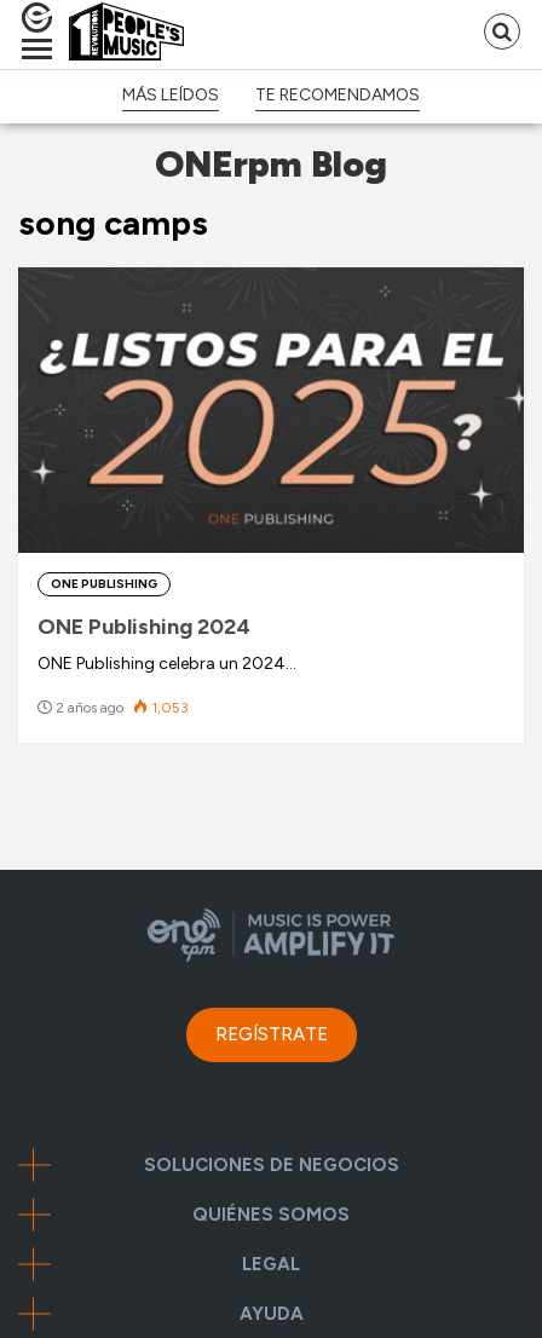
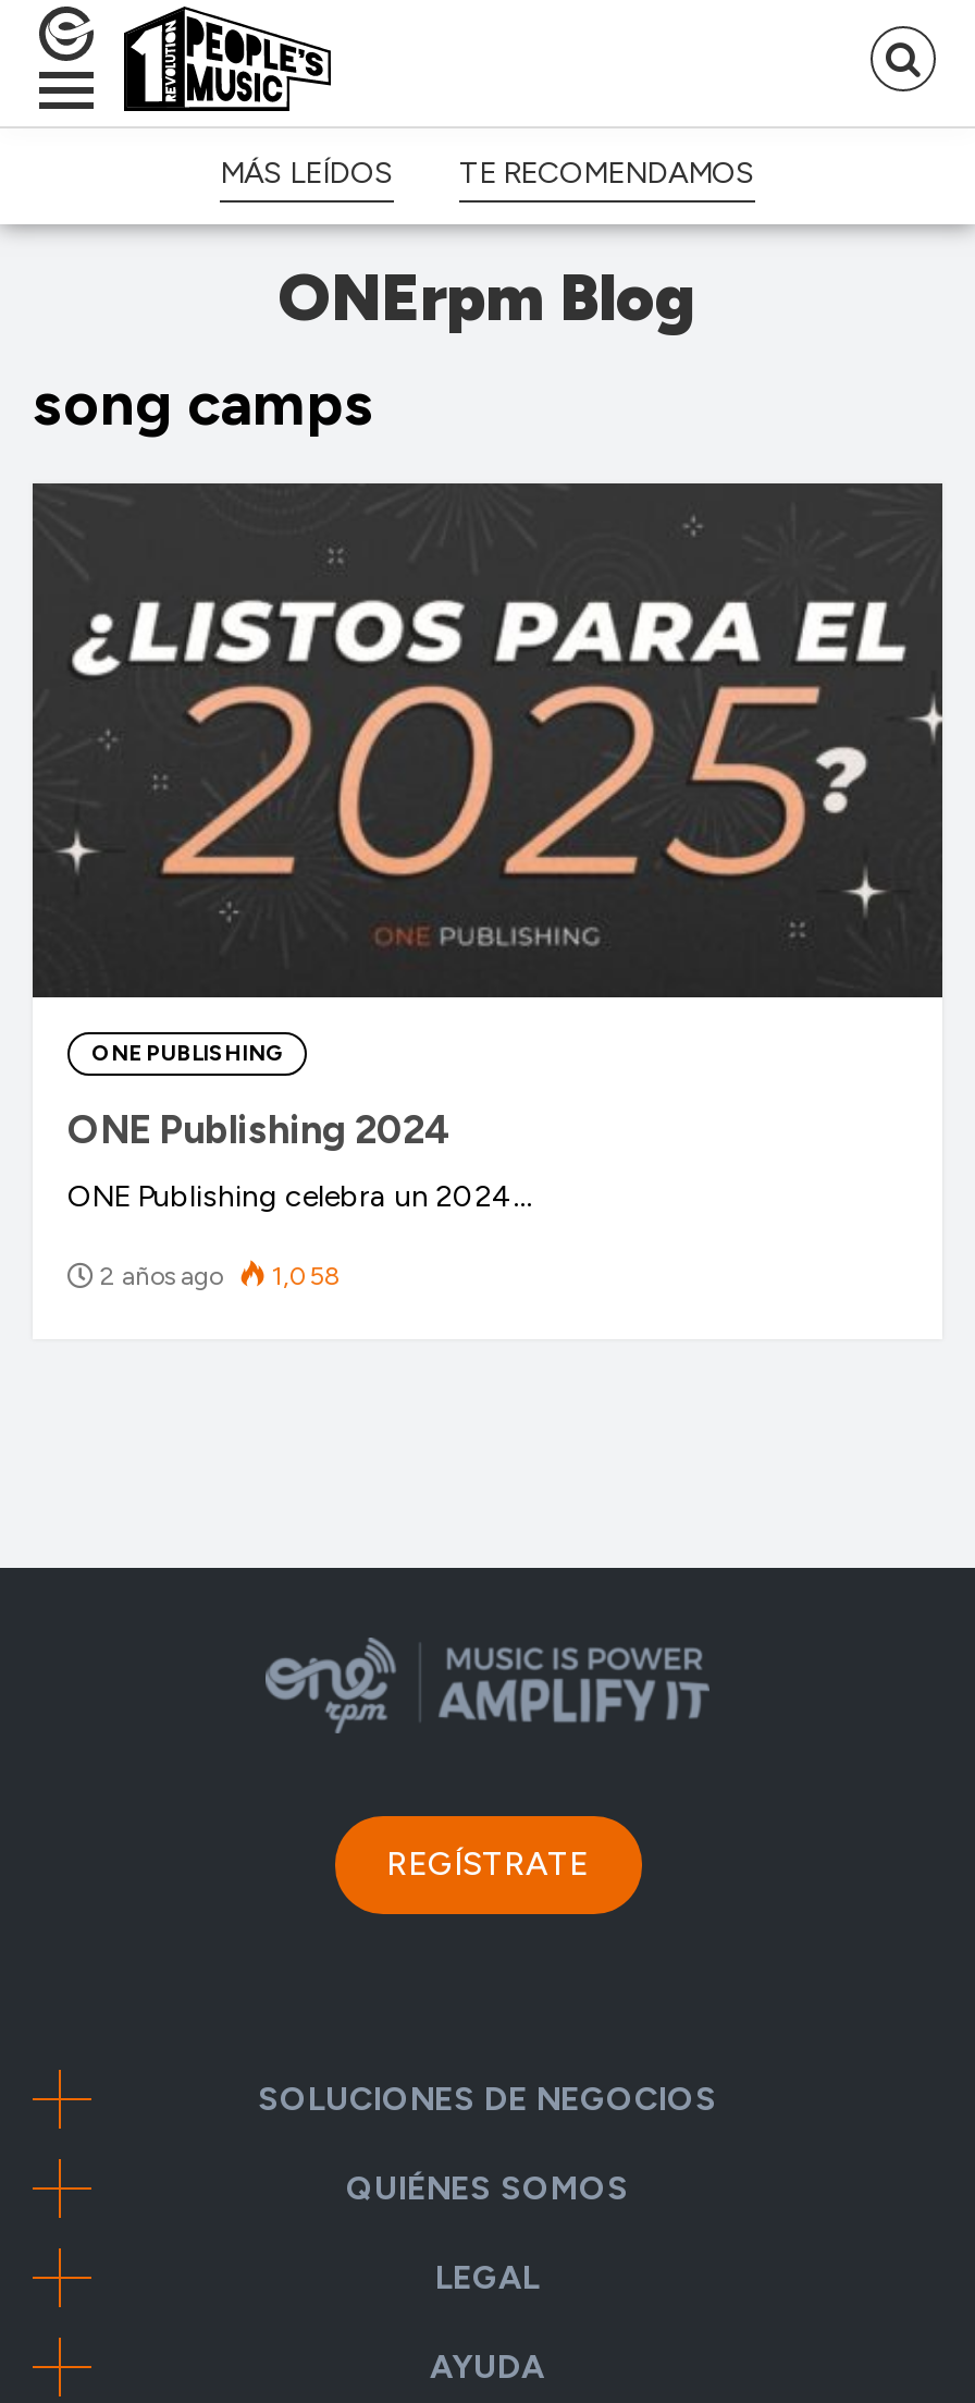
[56,699,189,716] 2 años ago 1,053 -> [100,1260,342,1291] 2 años ago 1,058

